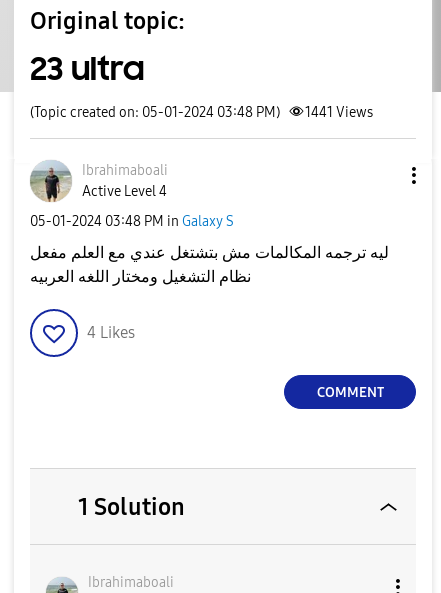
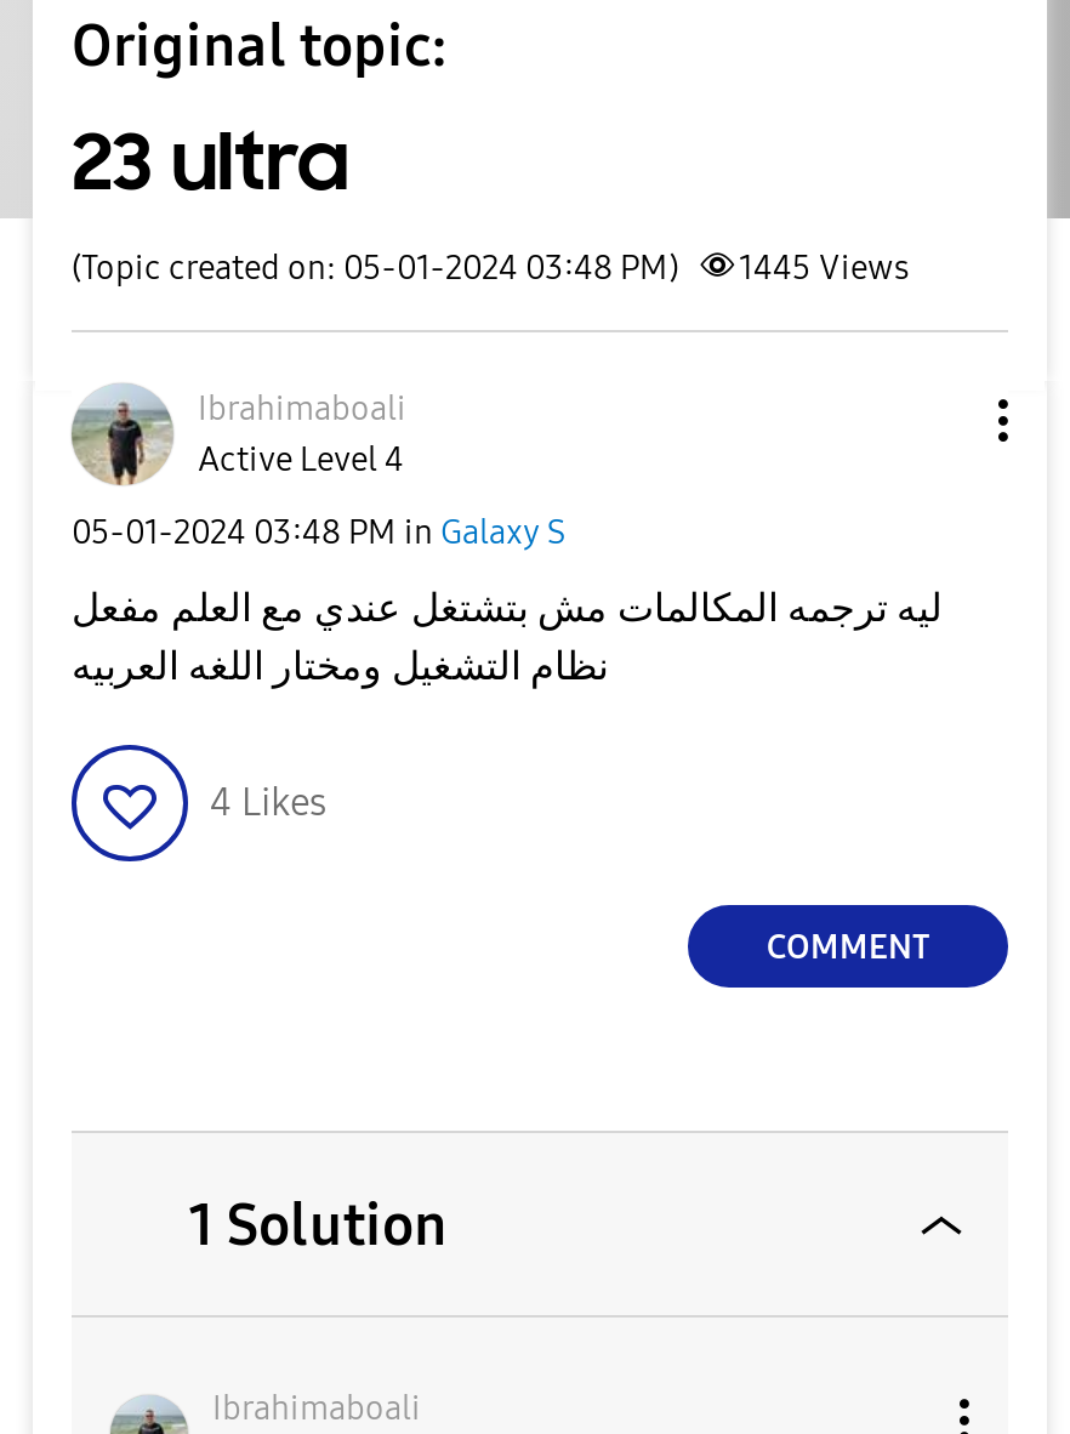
[30,104,373,121] (Topic created on: 05-01-2024 03:48 PM) 1441 Views -> [72,247,909,289] (Topic created on: 05-01-2024 03:48 PM) 1445 Views

